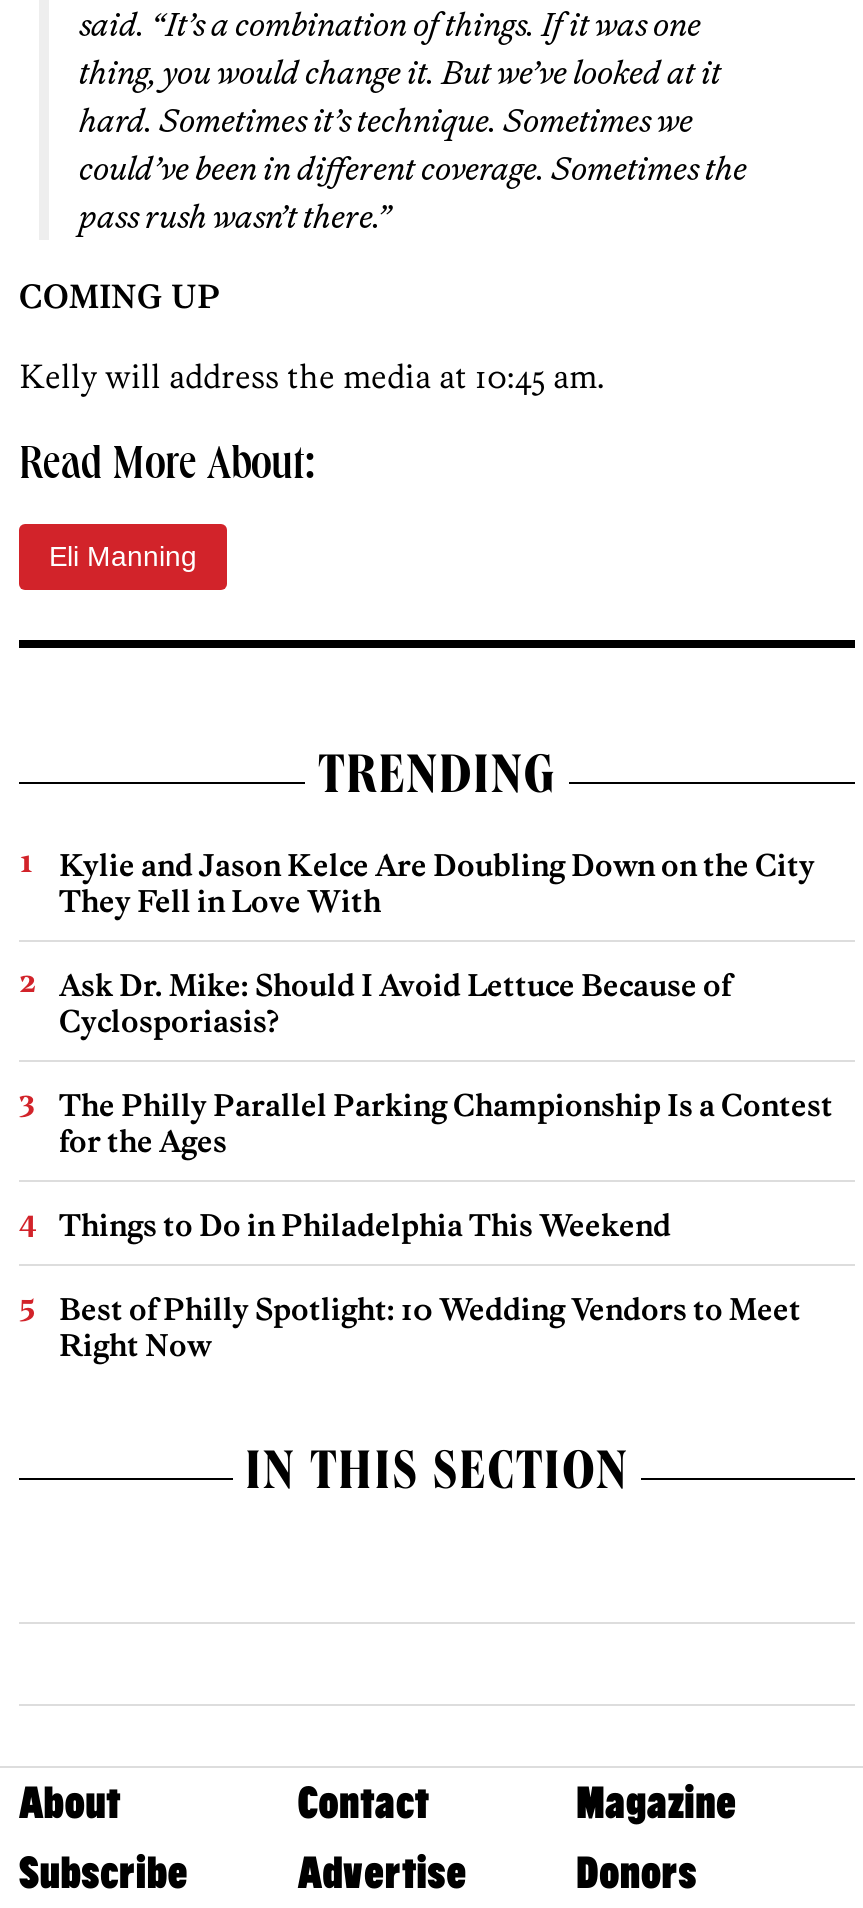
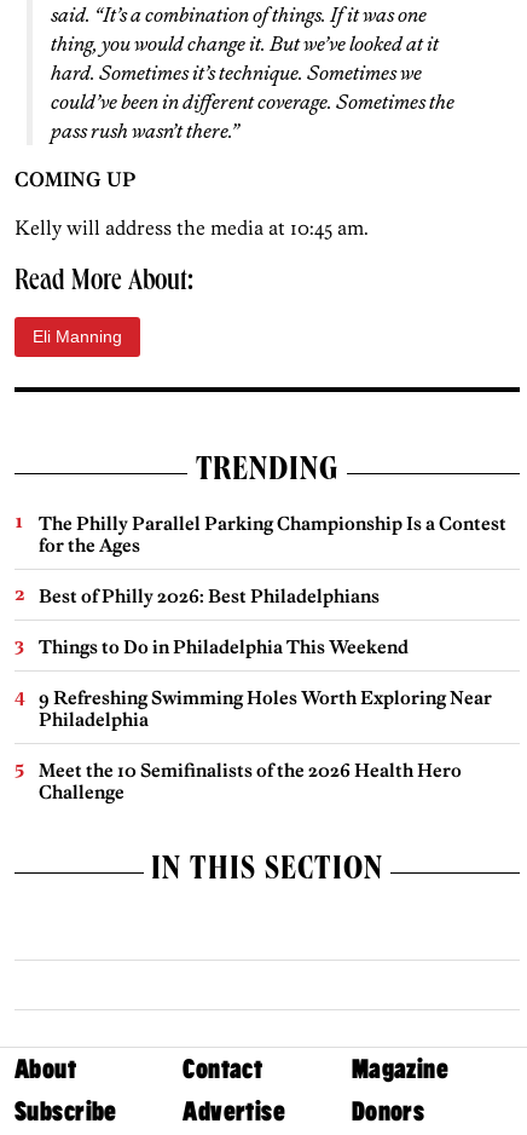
[59,847,815,1041] Kylie and Jason Kelce Are Doubling Down on the City | They Fell in Love With | Ask Dr. Mike: Should I Avoid Lettuce Because of | Cyclosporiasis? -> none
moved [59,1087,833,1161] -> [39,512,506,557]: The Philly Parallel Parking Championship Is a Contest | for the Ages
none -> [39,585,380,608] Best of Philly 2026: Best Philadelphians
moved [59,1207,671,1245] -> [39,636,409,659]: Things to Do in Philadelphia This Weekend
[59,1291,801,1365] Best of Philly Spotlight: 10 Wedding Vendors to Meet | Right Now -> [39,687,492,804] 9 Refreshing Swimming Holes Worth Exploring Near | Philadelphia | Meet the 10 Semifinalists of the 2026 Health Hero | Challenge

